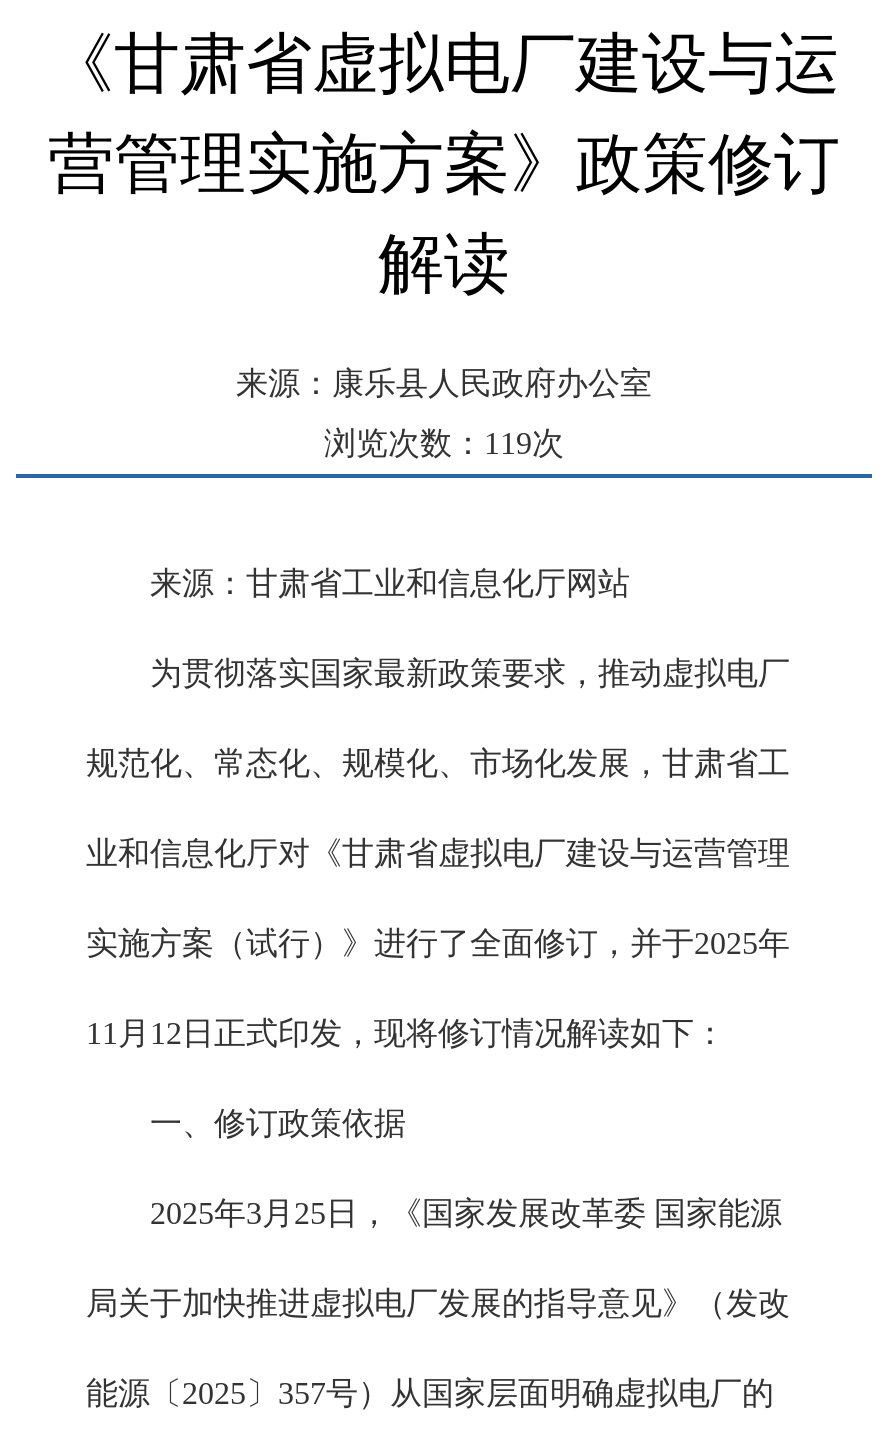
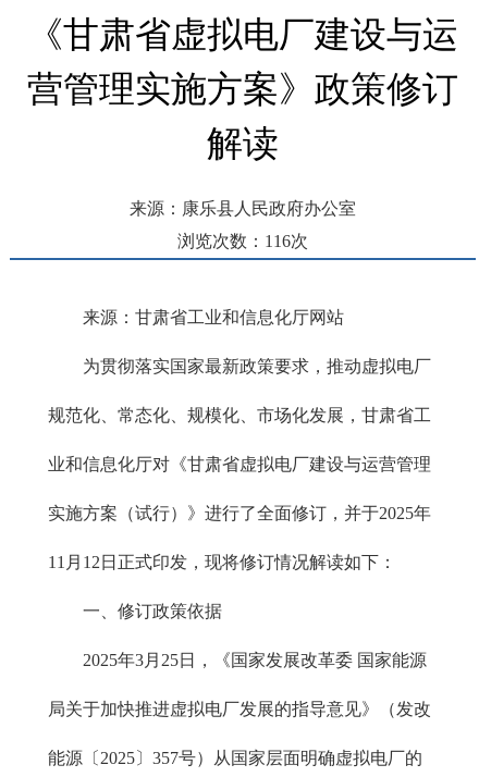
[324,425,564,459] 浏览次数：119次 -> [177,231,308,250] 浏览次数：116次

